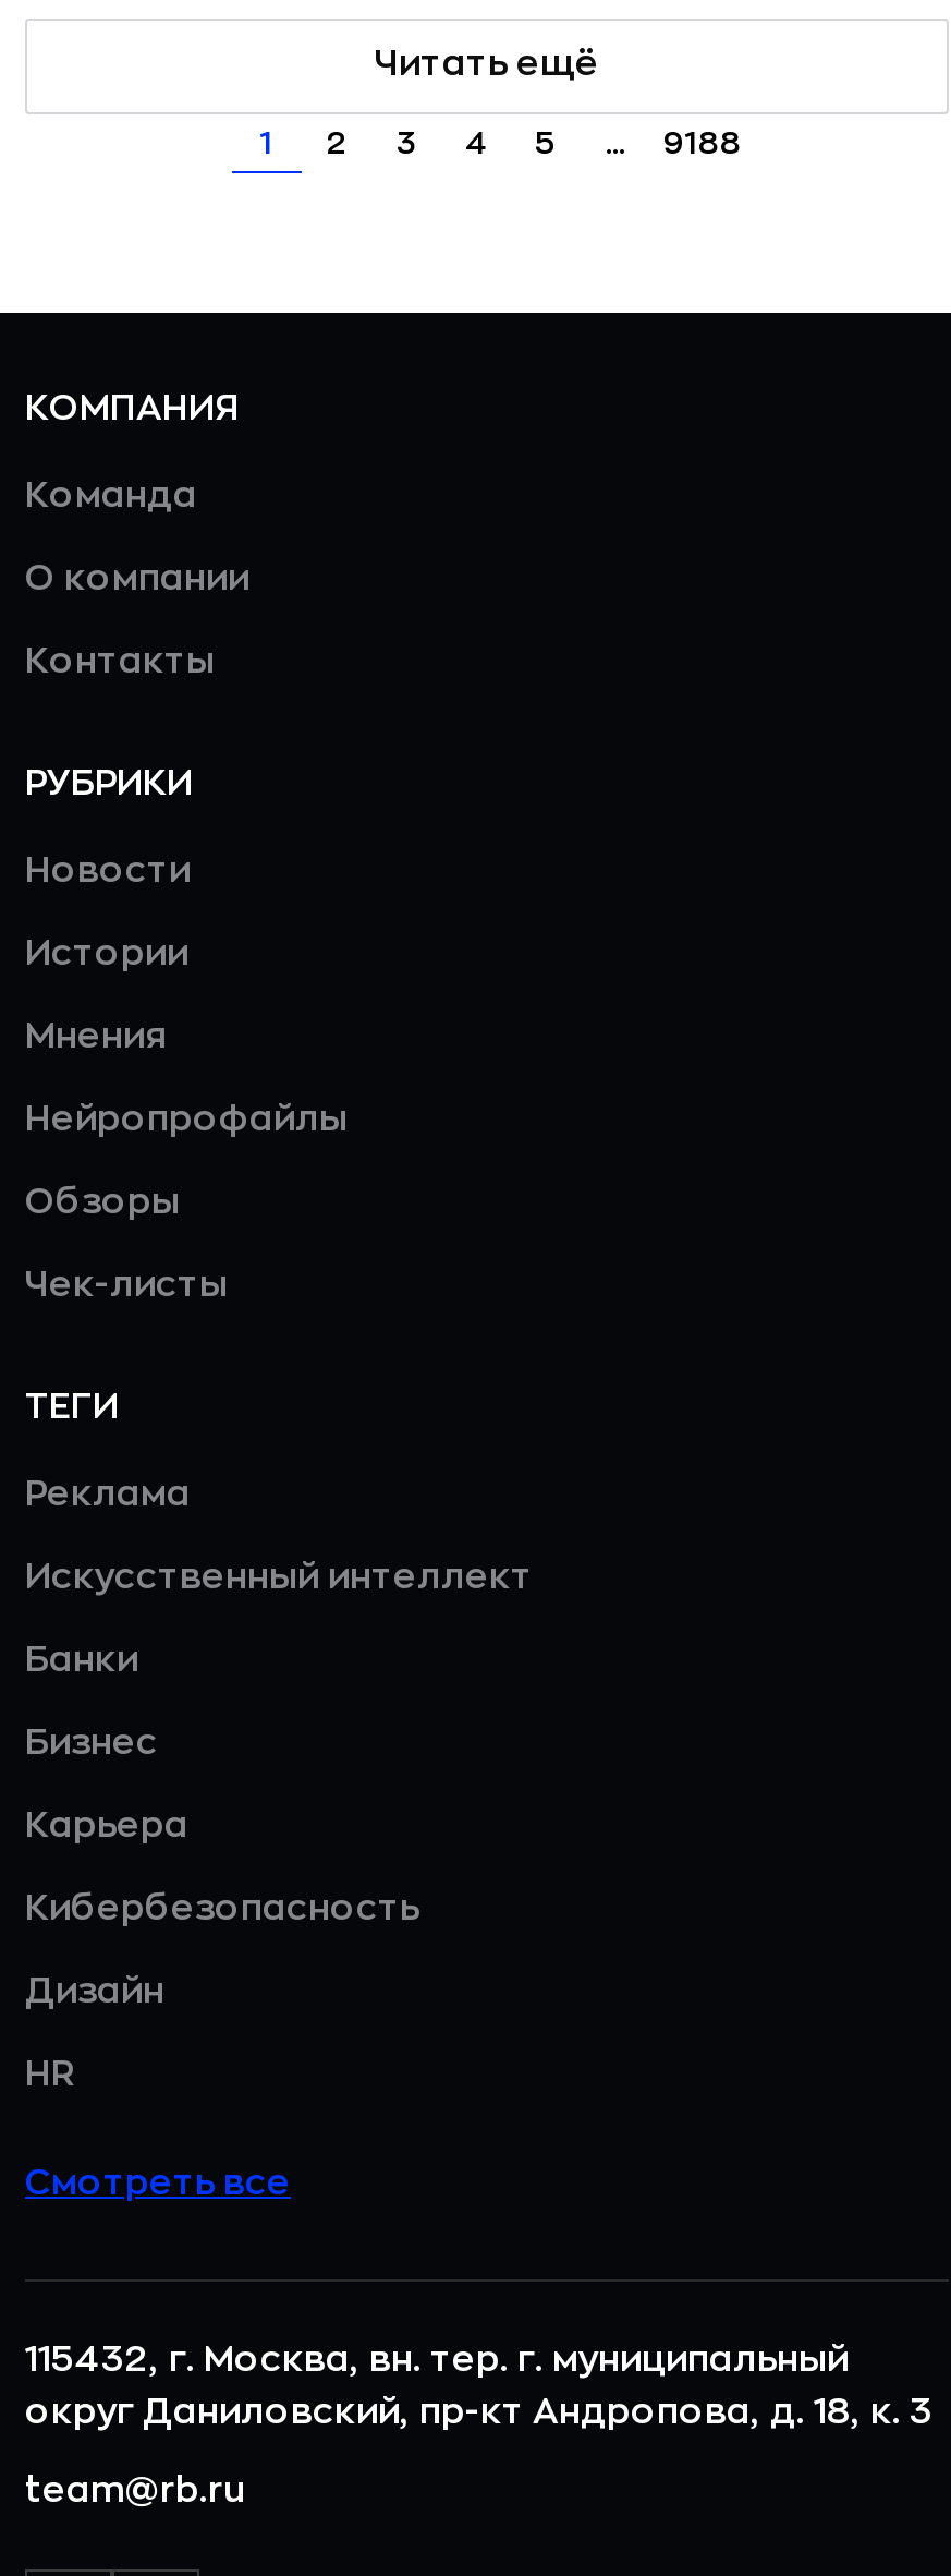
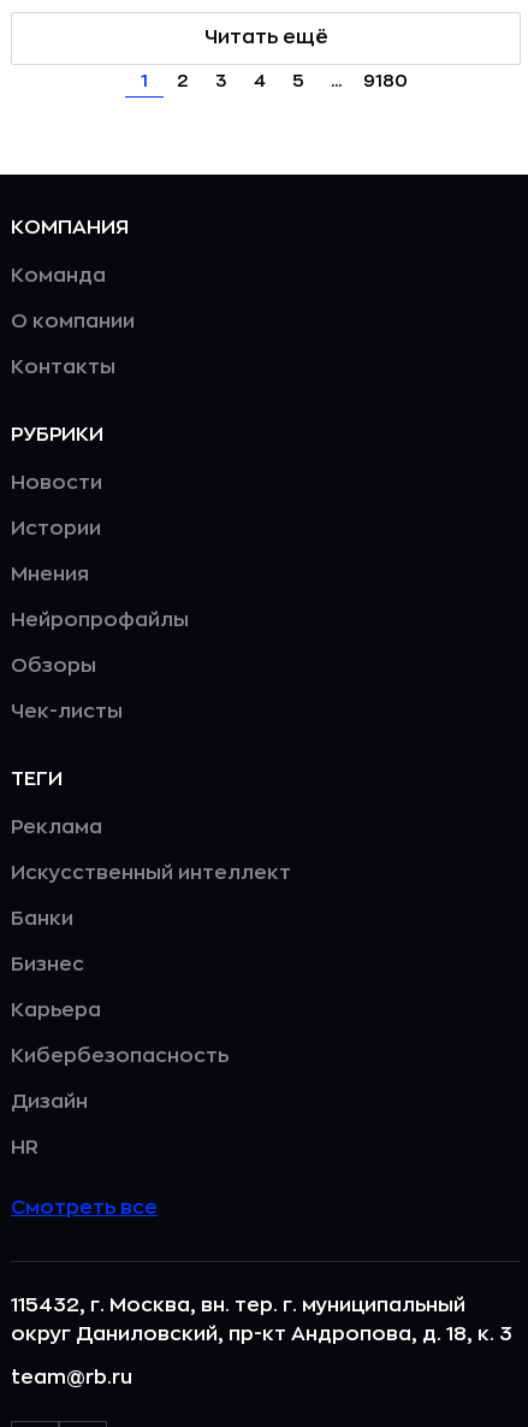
[663,128,742,158] 9188 -> [363,72,407,89] 9180

